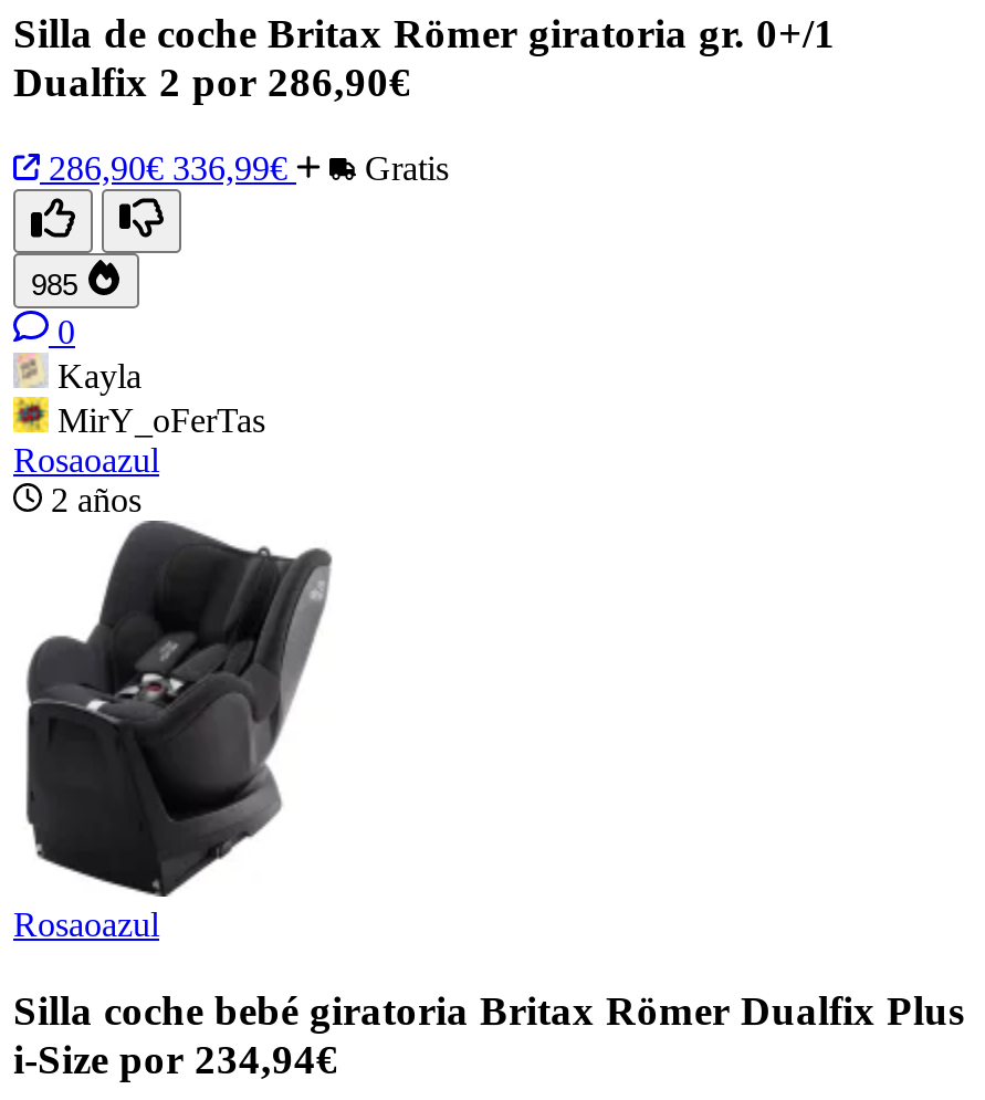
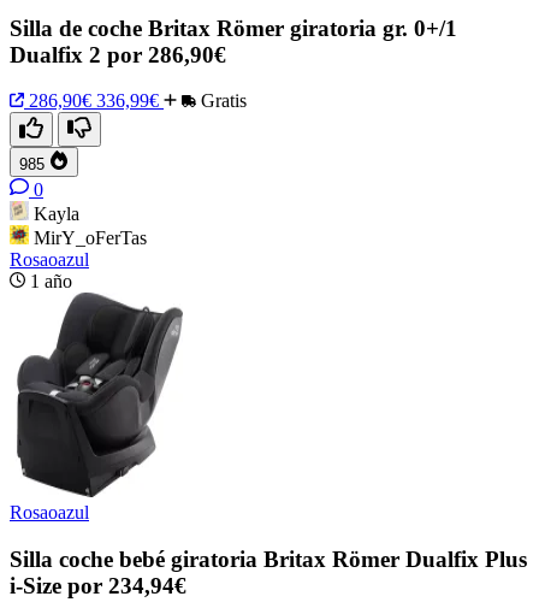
[51,481,142,518] 2 años -> [30,271,72,292] 1 año

